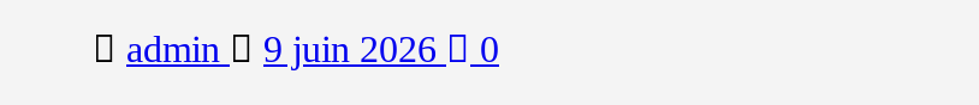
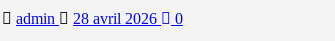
[126,28,499,69] admin 9 juin 2026 0 -> [16,10,183,27] admin 28 avril 2026 0

